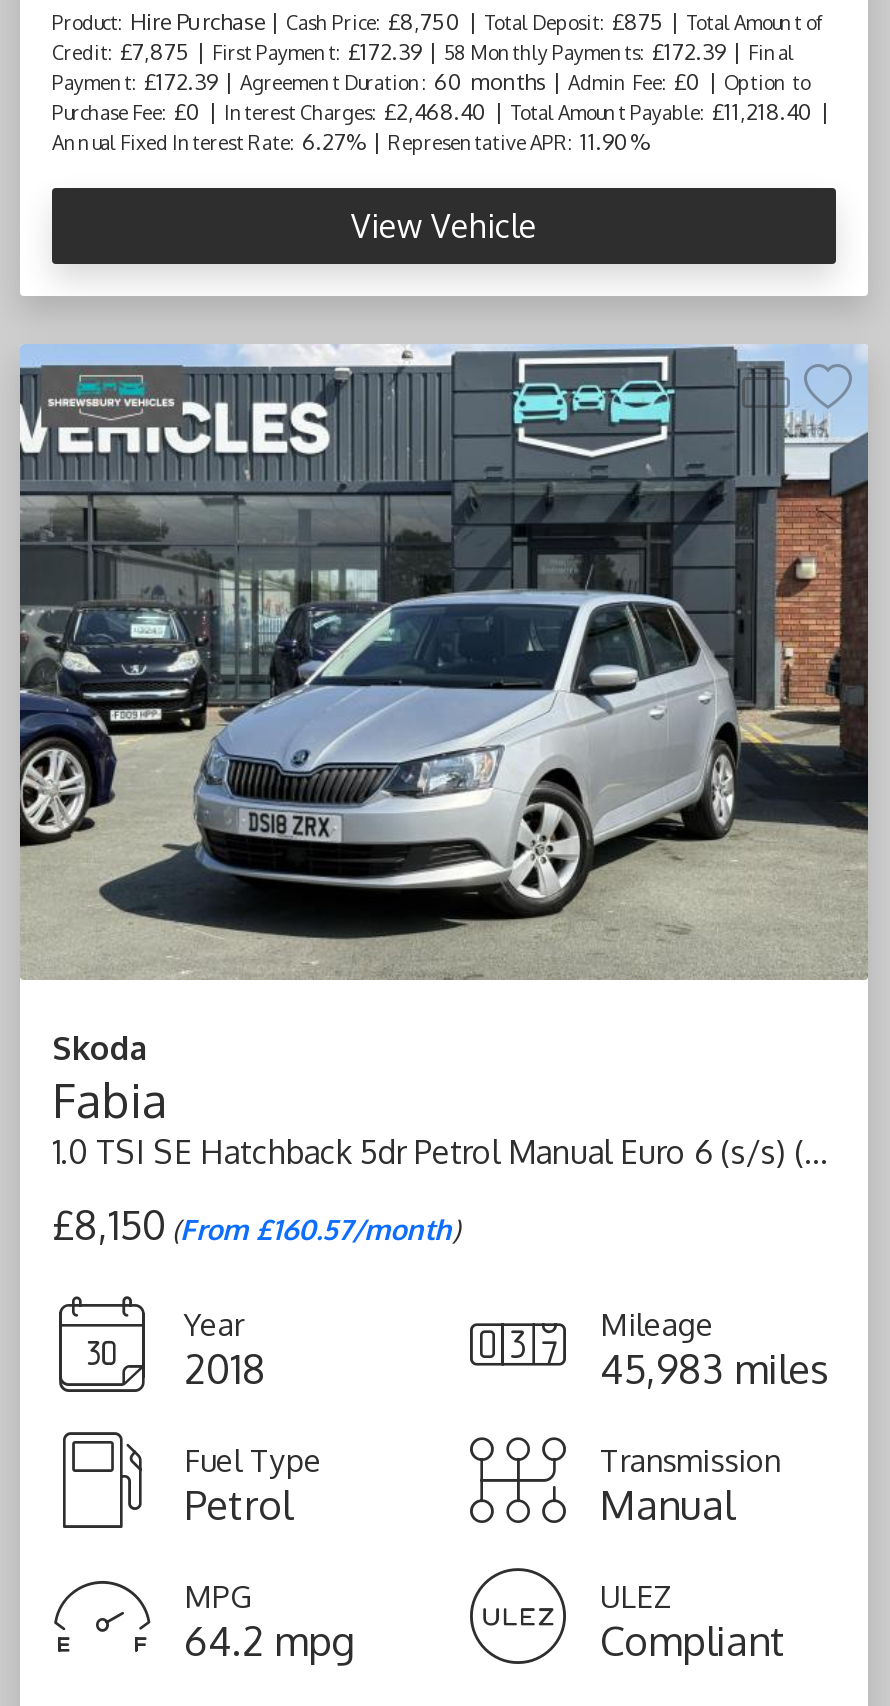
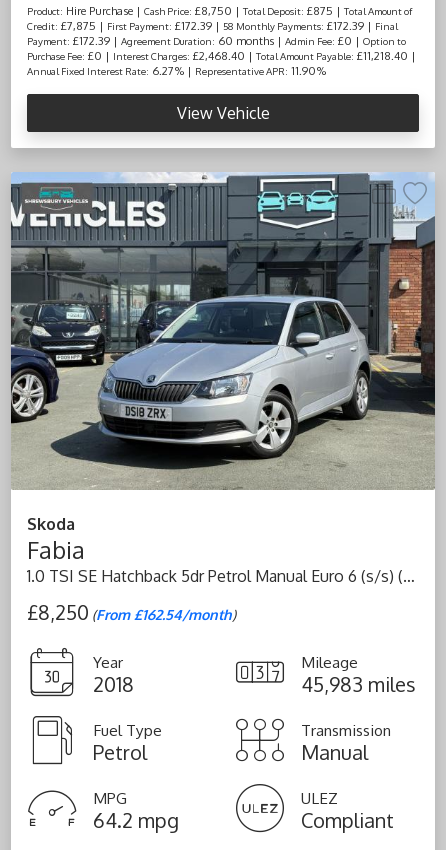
[52,1197,460,1249] £8,150 (From £160.57/month) -> [27,598,236,624] £8,250 (From £162.54/month)

